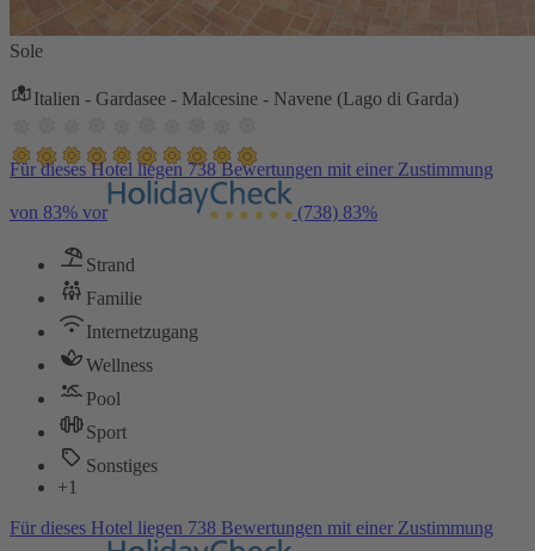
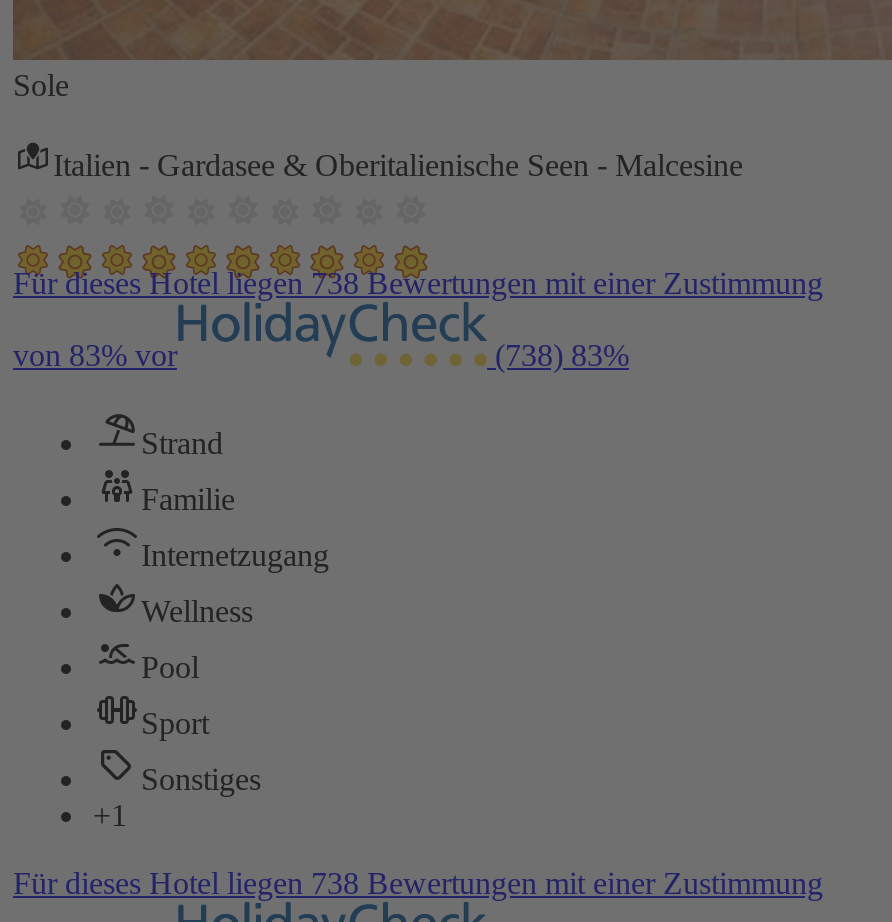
[33,88,459,109] Italien - Gardasee - Malcesine - Navene (Lago di Garda) -> [53,148,743,182] Italien - Gardasee & Oberitalienische Seen - Malcesine

